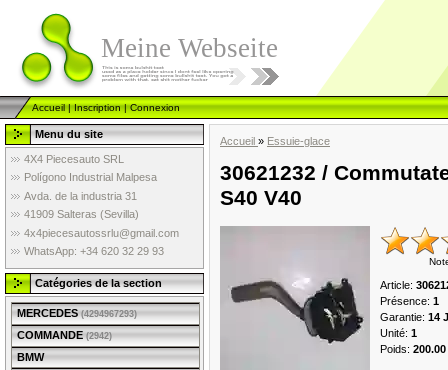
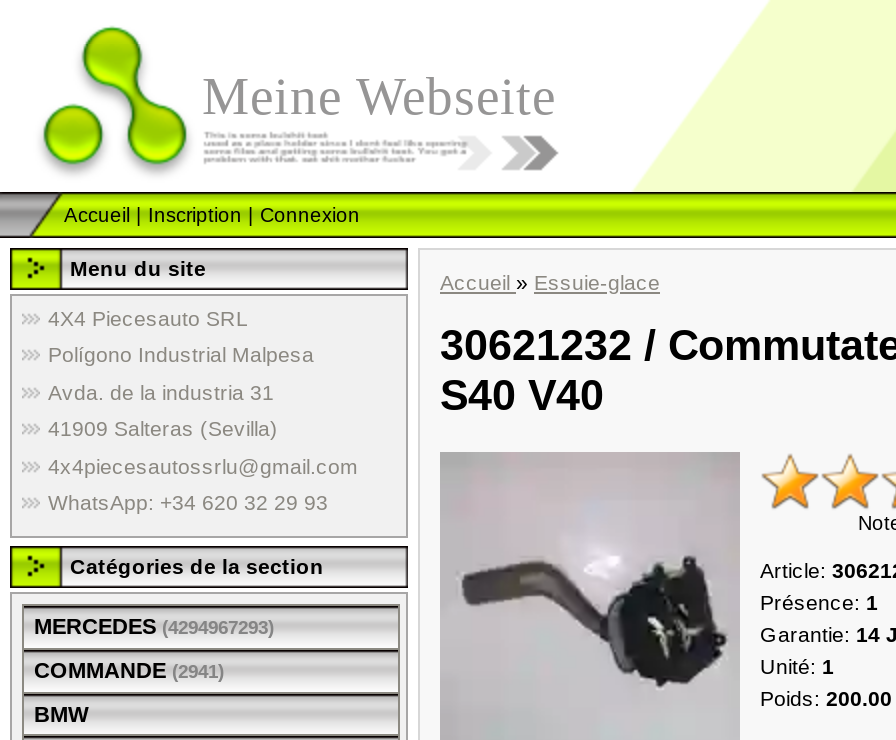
[17,329,112,341] COMMANDE (2942) -> [34,658,224,682] COMMANDE (2941)

